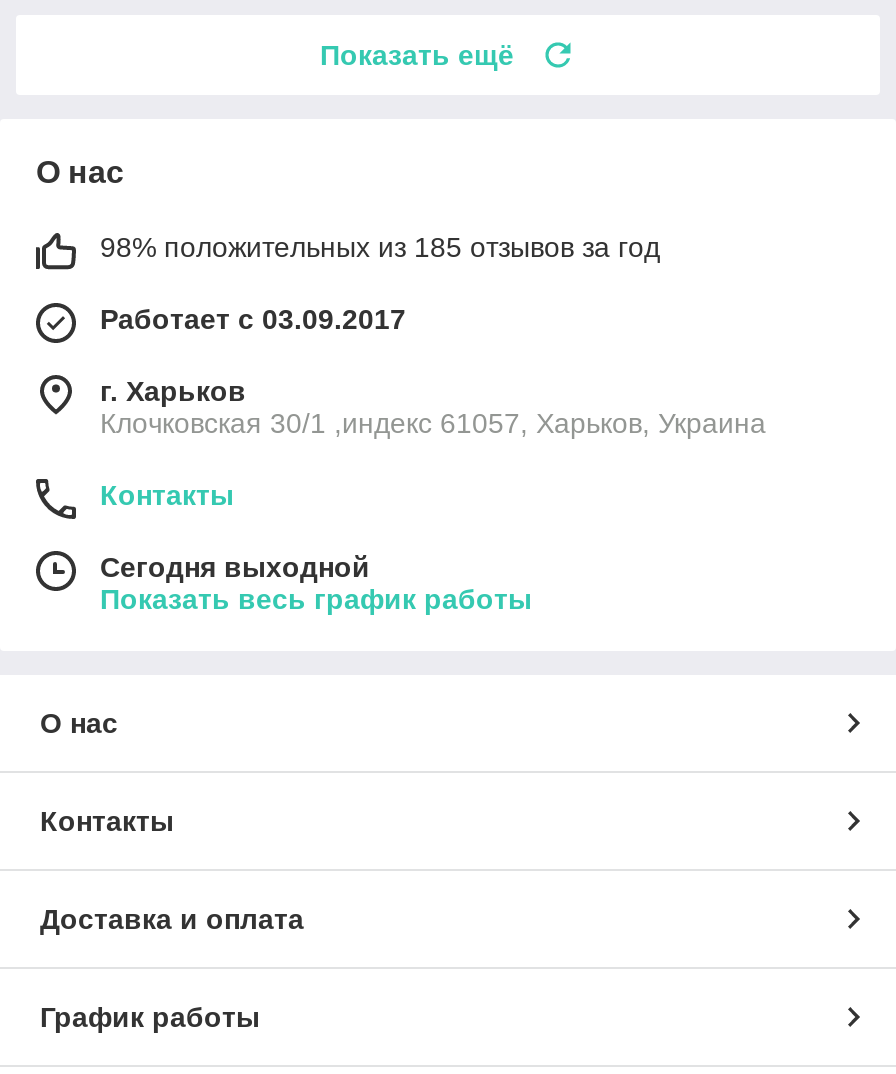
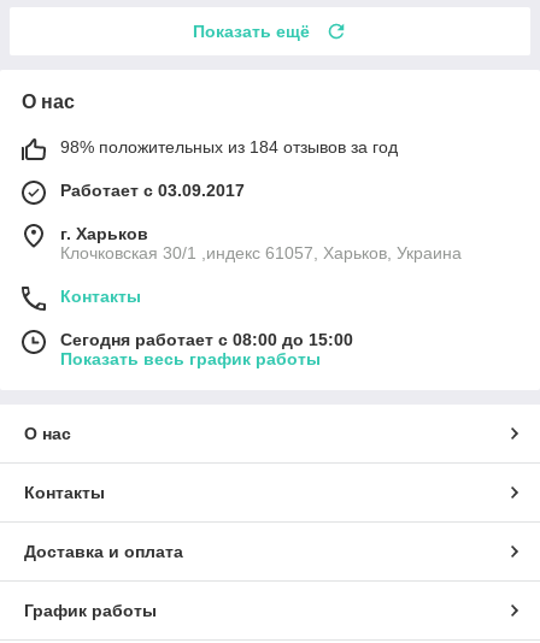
[100,232,660,264] 98% положительных из 185 отзывов за год -> [60,138,398,157] 98% положительных из 184 отзывов за год
[100,552,370,584] Сегодня выходной -> [60,330,353,350] Сегодня работает с 08:00 до 15:00

